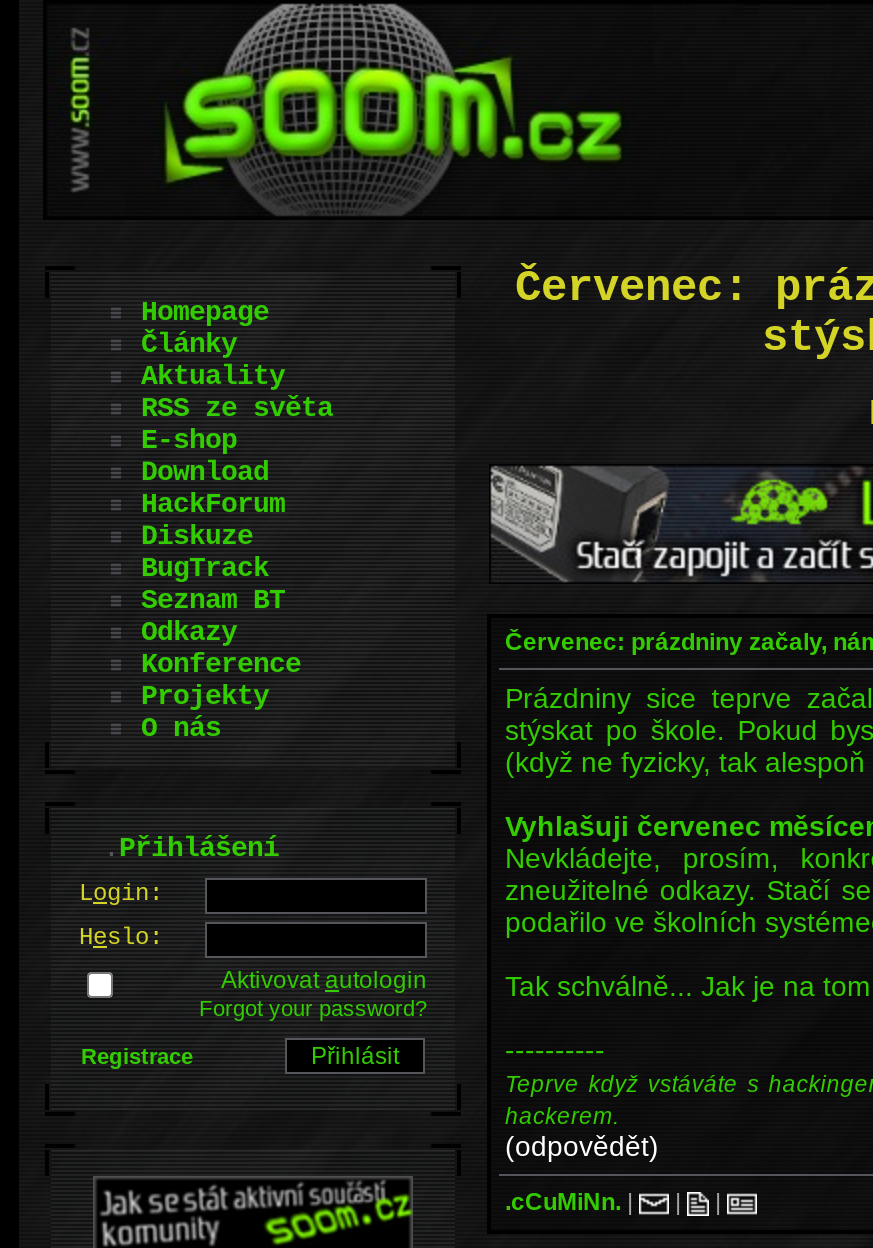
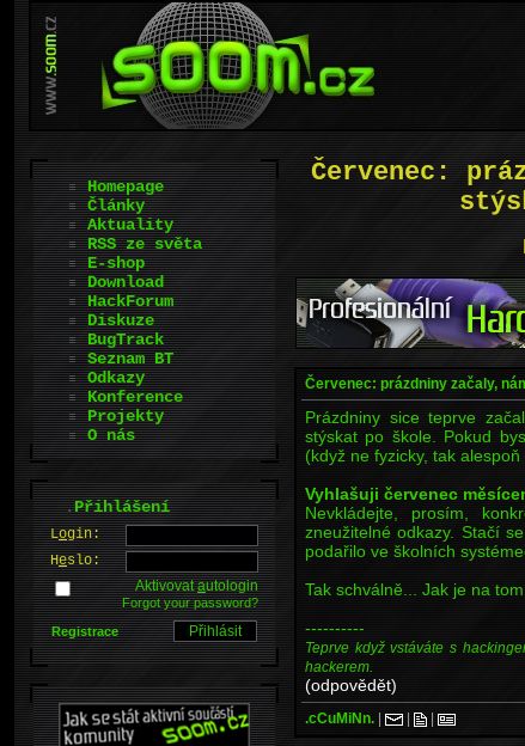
[489,464,867,582] [image] -> [297,277,521,349] [image]

